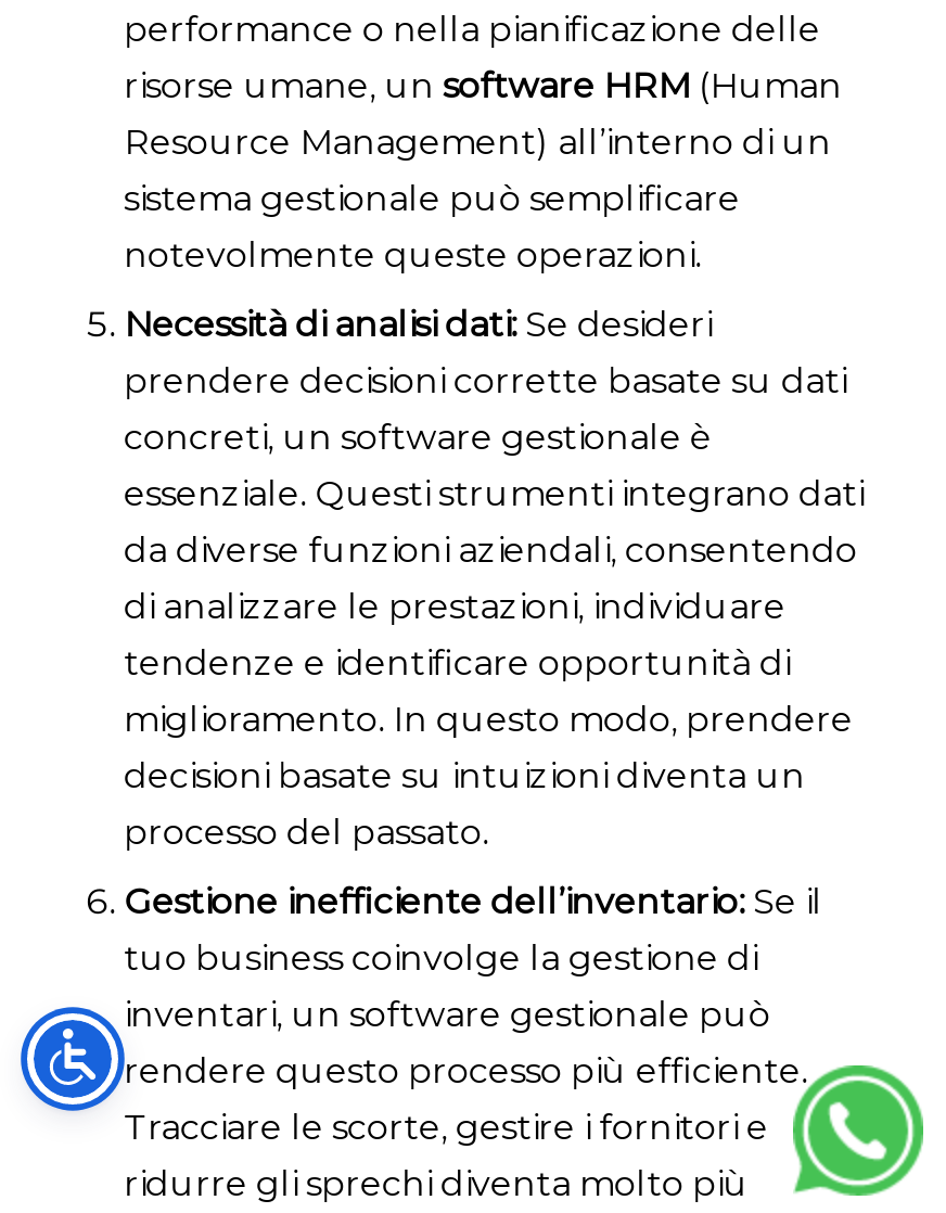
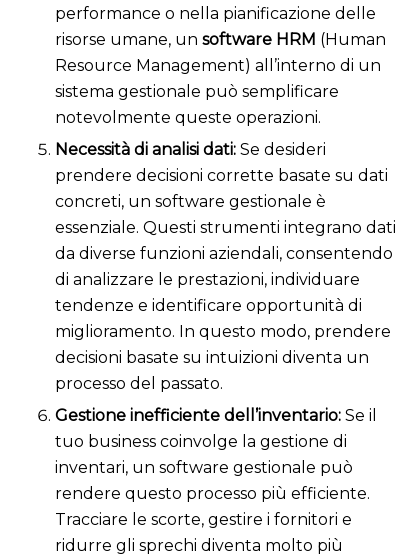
[18,1005,125,1115] [image] -> none
[791,1063,925,1198] [image] -> none

